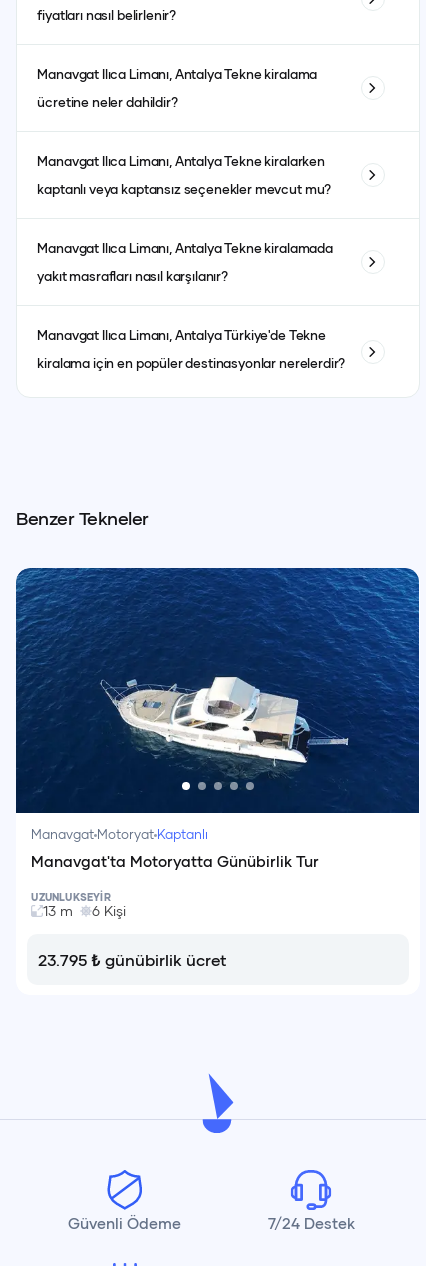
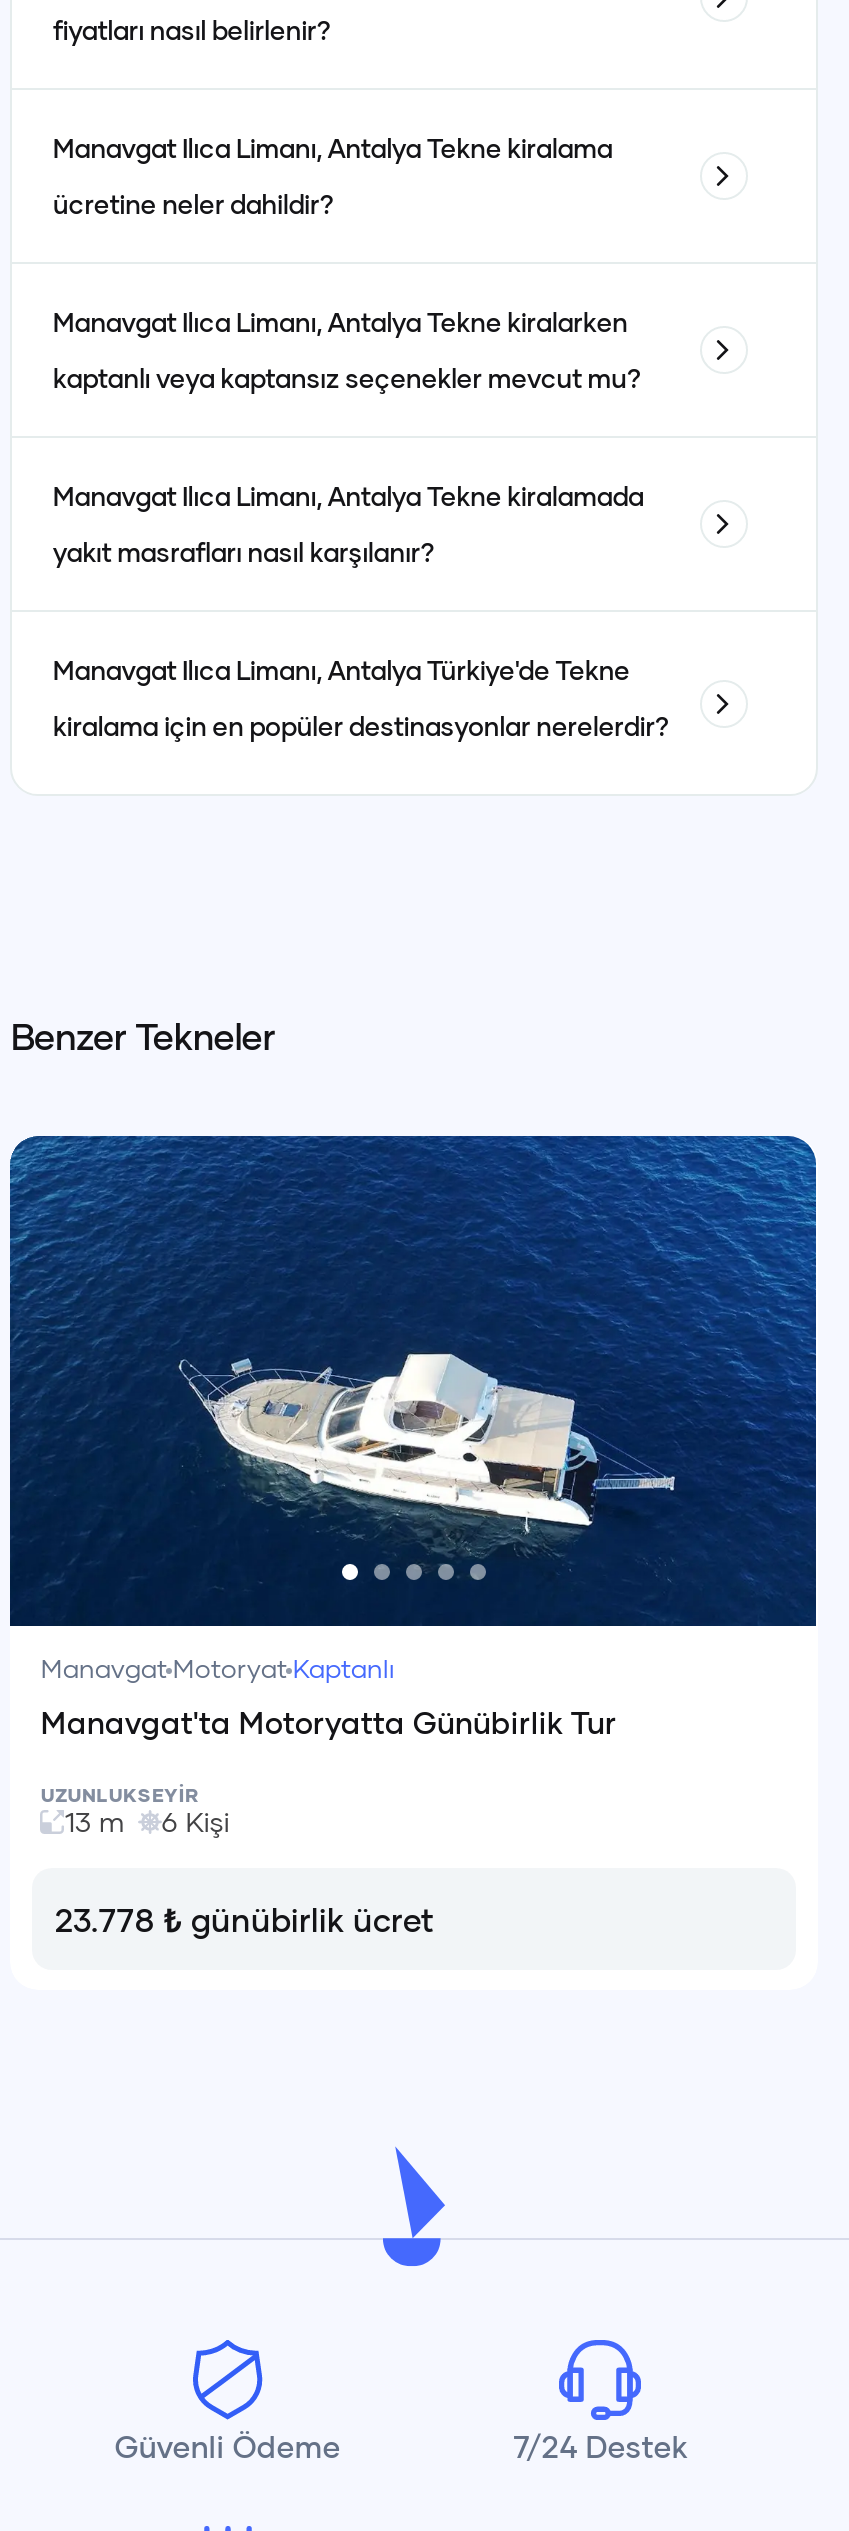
[38,949,227,968] 23.795 ₺ günübirlik ücret -> [55,1899,435,1937] 23.778 ₺ günübirlik ücret

